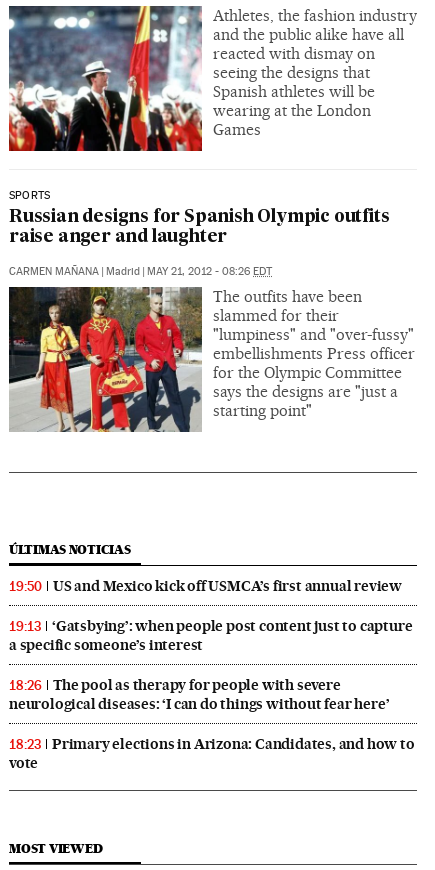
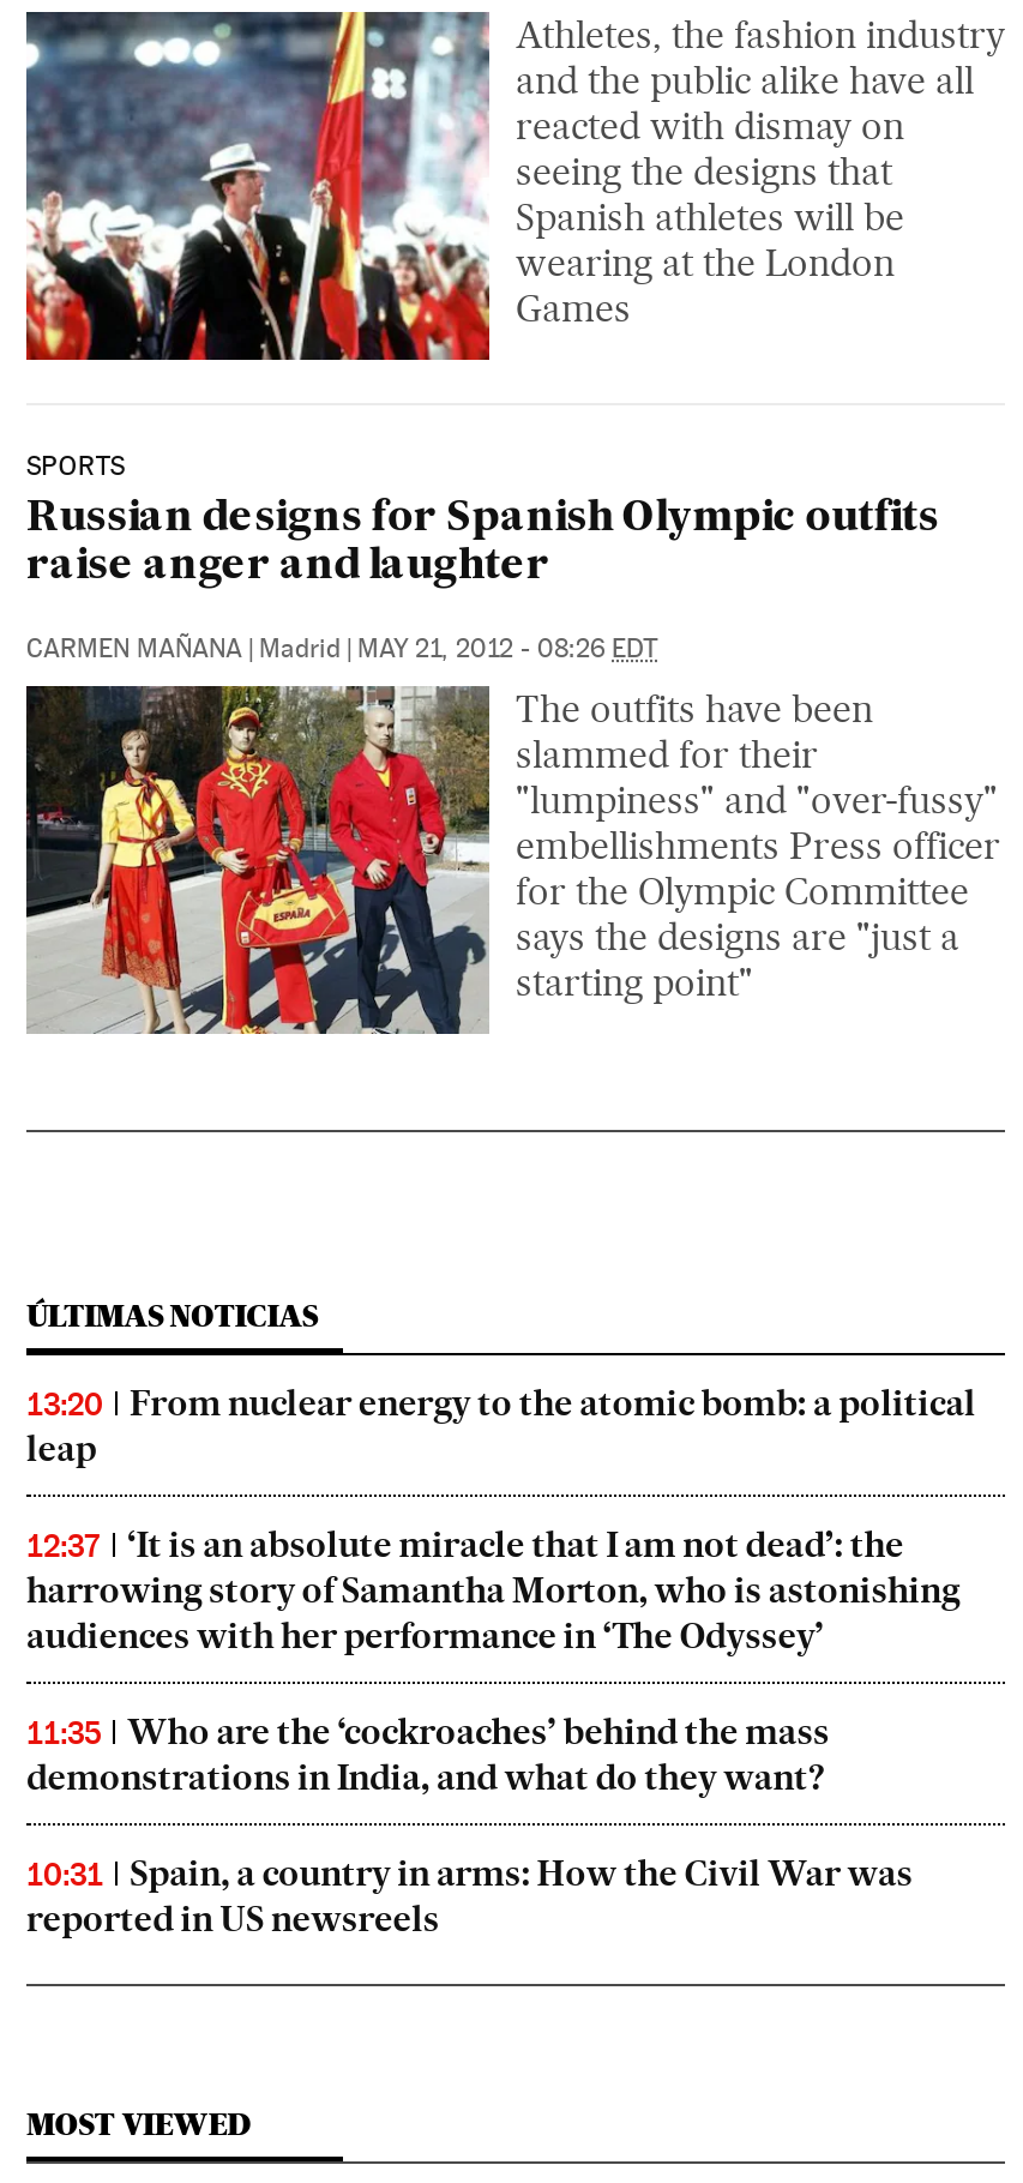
[9,577,402,595] 19:50 | US and Mexico kick off USMCA’s first annual review -> [26,1382,976,1471] 13:20 | From nuclear energy to the atomic bomb: a political | leap
[9,617,412,654] 19:13 | ‘Gatsbying’: when people post content just to capture | a specific someone’s interest -> [26,1523,960,1658] 12:37 | ‘It is an absolute miracle that I am not dead’: the | harrowing story of Samantha Morton, who is astonishing | audiences with her performance in ‘The Odyssey’
[9,676,389,713] 18:26 | The pool as therapy for people with severe | neurological diseases: ‘I can do things without fear here’ -> [26,1710,829,1799] 11:35 | Who are the ‘cockroaches’ behind the mass | demonstrations in India, and what do they want?
[9,735,415,772] 18:23 | Primary elections in Arizona: Candidates, and how to | vote -> [26,1852,913,1941] 10:31 | Spain, a country in arms: How the Civil War was | reported in US newsreels

